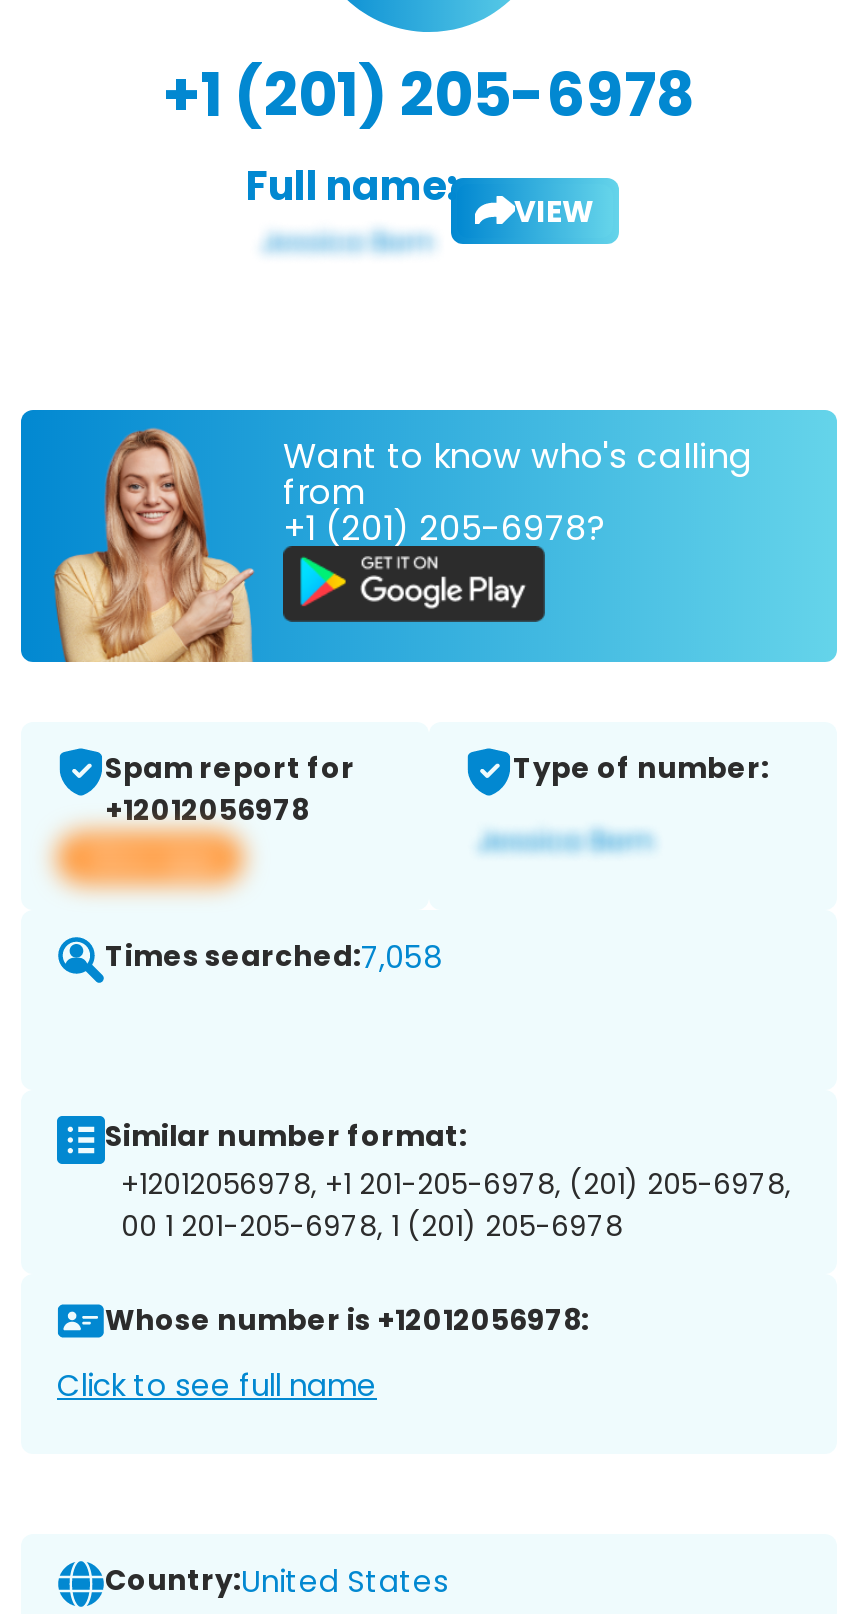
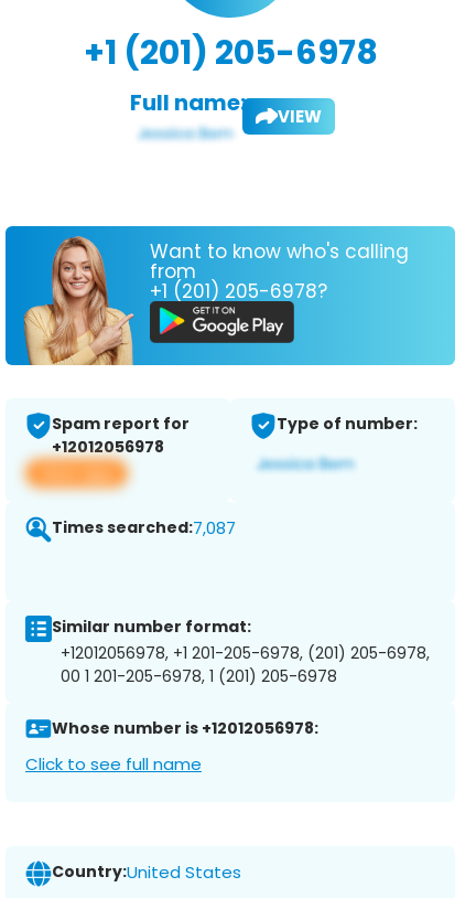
[105,936,441,978] Times searched:7,058 -> [52,516,236,540] Times searched:7,087

